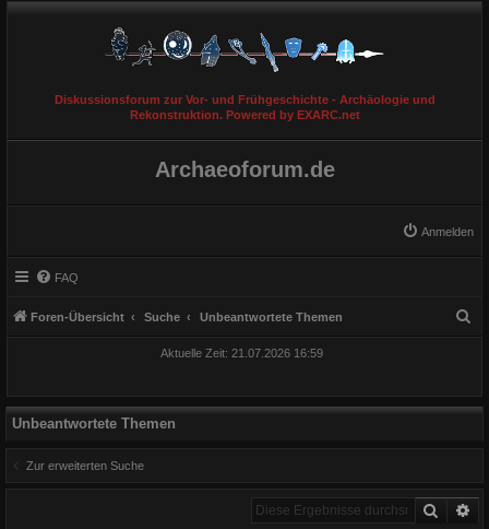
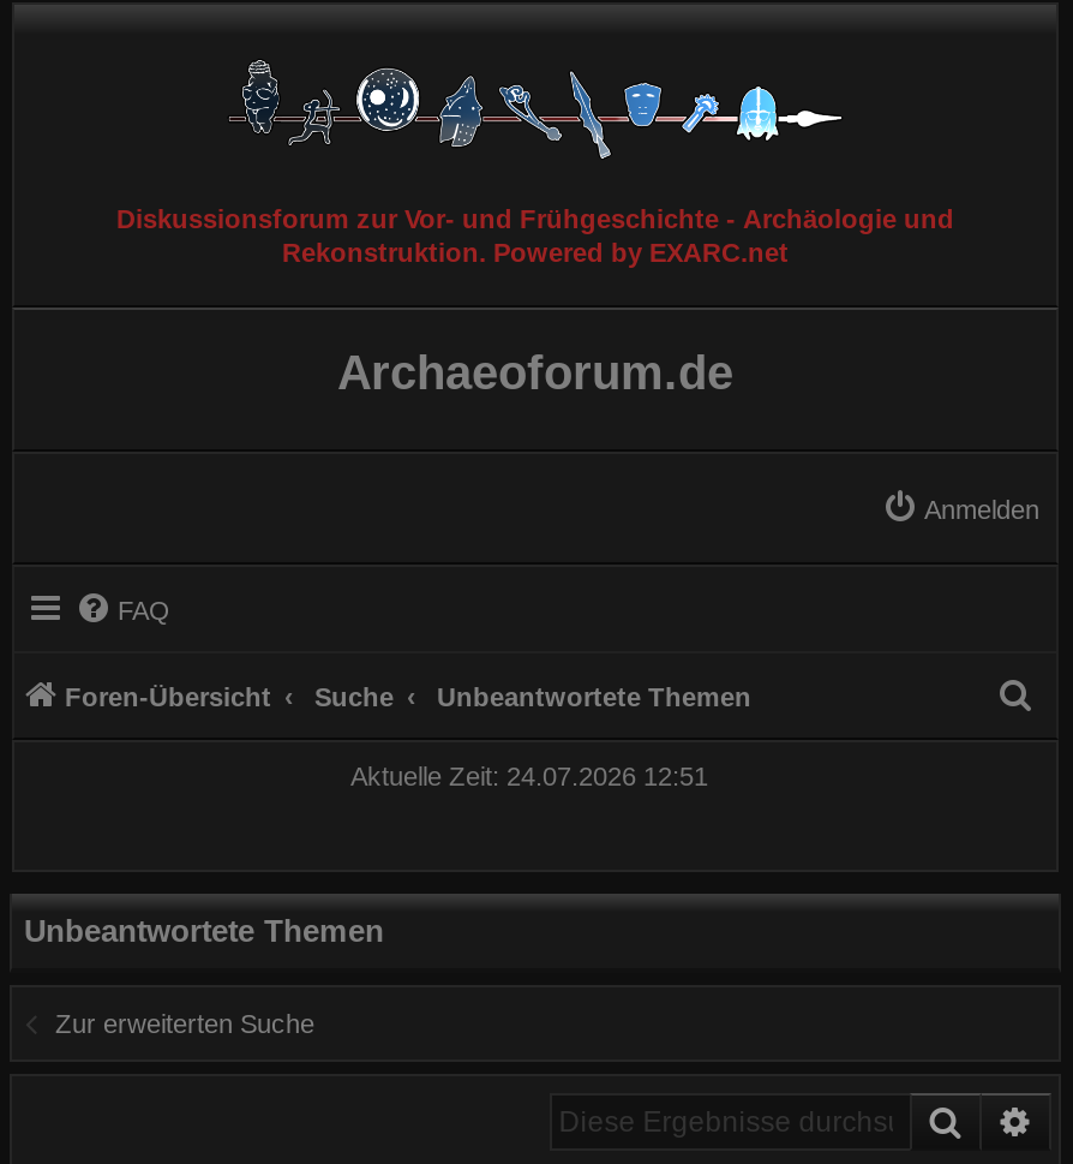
[160,346,323,359] Aktuelle Zeit: 21.07.2026 16:59 -> [350,761,708,790] Aktuelle Zeit: 24.07.2026 12:51

